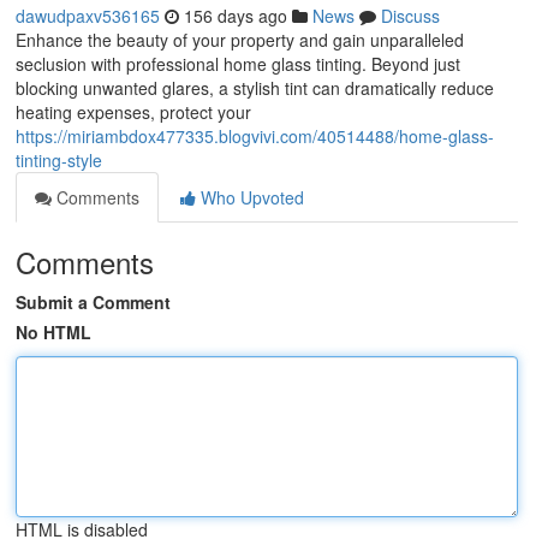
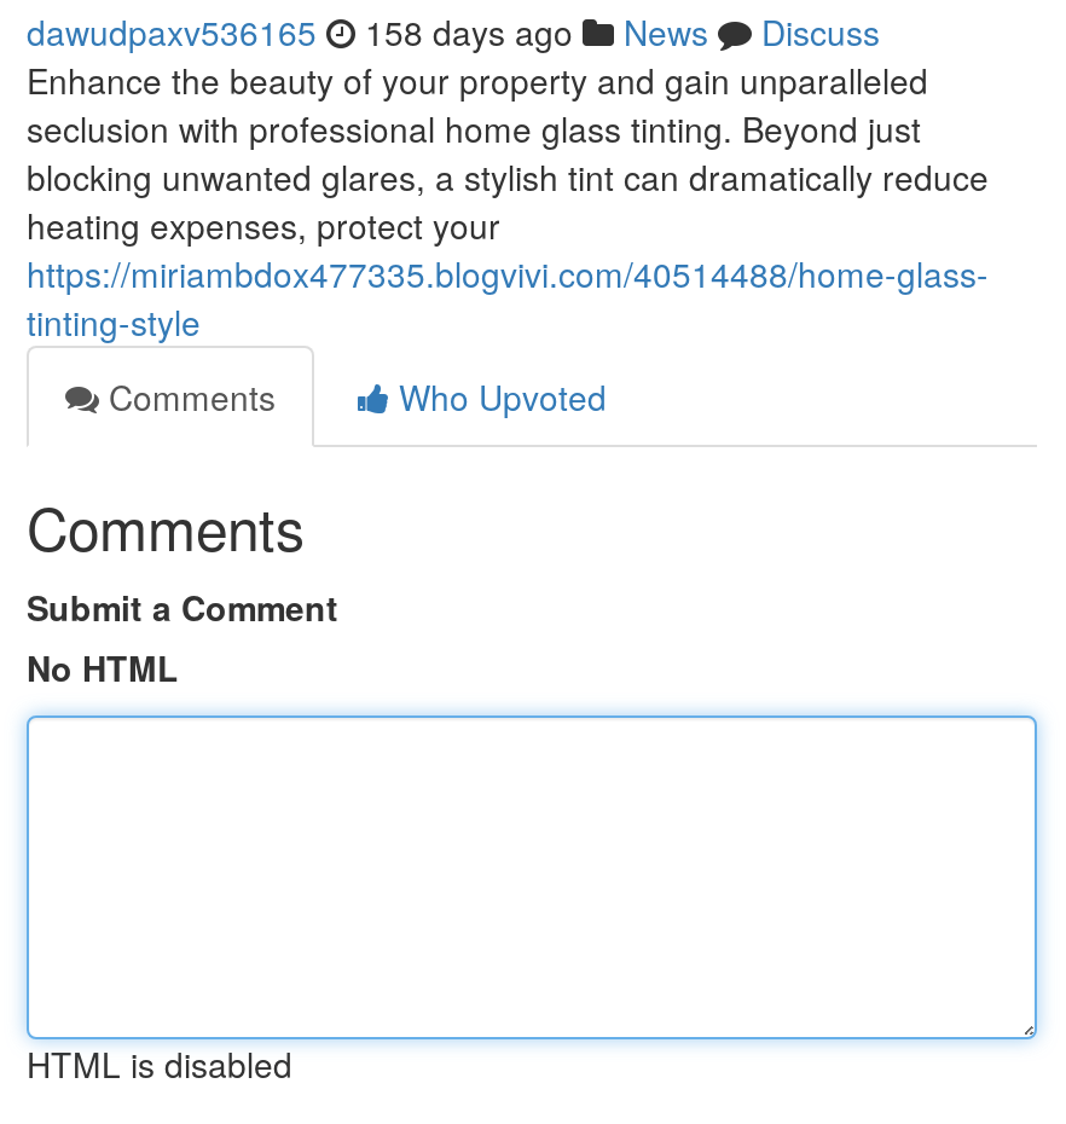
[16,4,440,28] dawudpaxv536165 156 days ago News Discuss -> [27,7,880,56] dawudpaxv536165 158 days ago News Discuss

